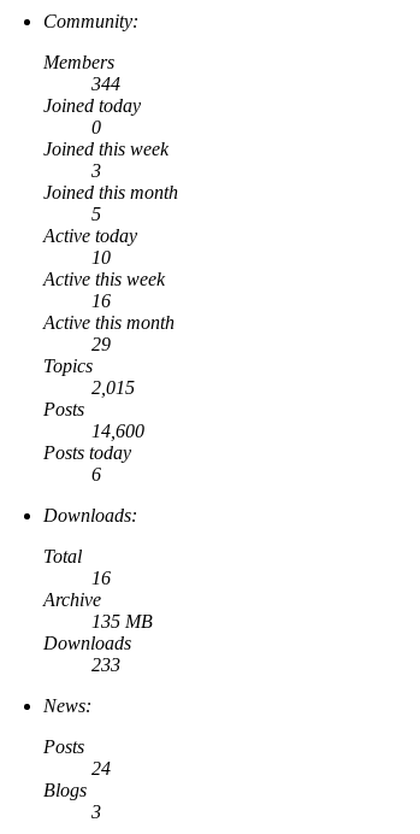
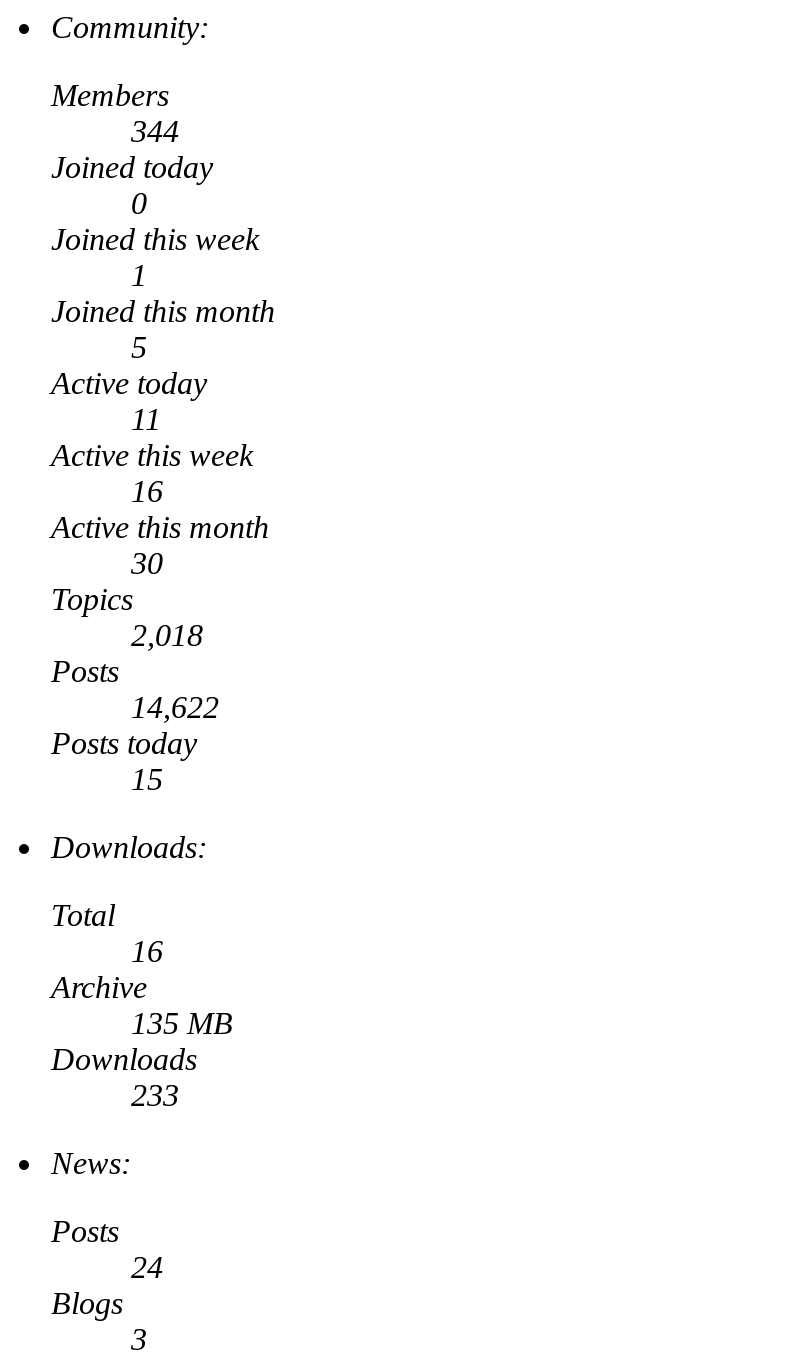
[91,160,101,181] 3 -> [131,259,147,293] 1
[91,247,111,268] 10 -> [131,403,161,437] 11
[91,334,111,354] 29 -> [131,547,163,581] 30
[91,377,135,398] 2,015 -> [131,619,203,653] 2,018
[91,421,144,441] 14,600 -> [131,691,219,725] 14,622
[91,464,101,485] 6 -> [131,763,163,797] 15

